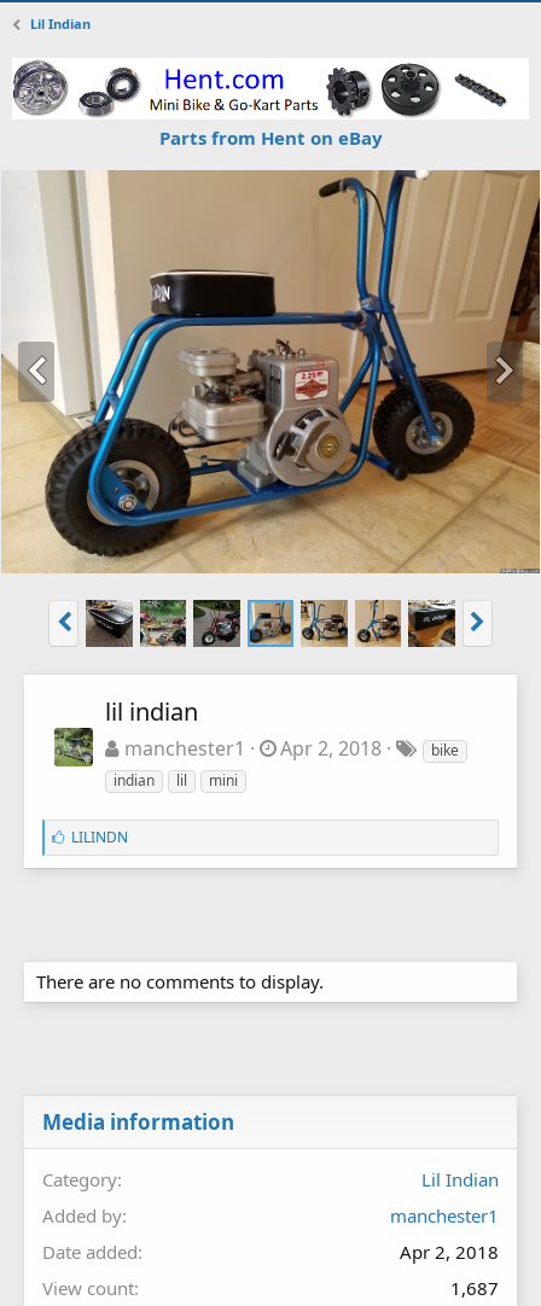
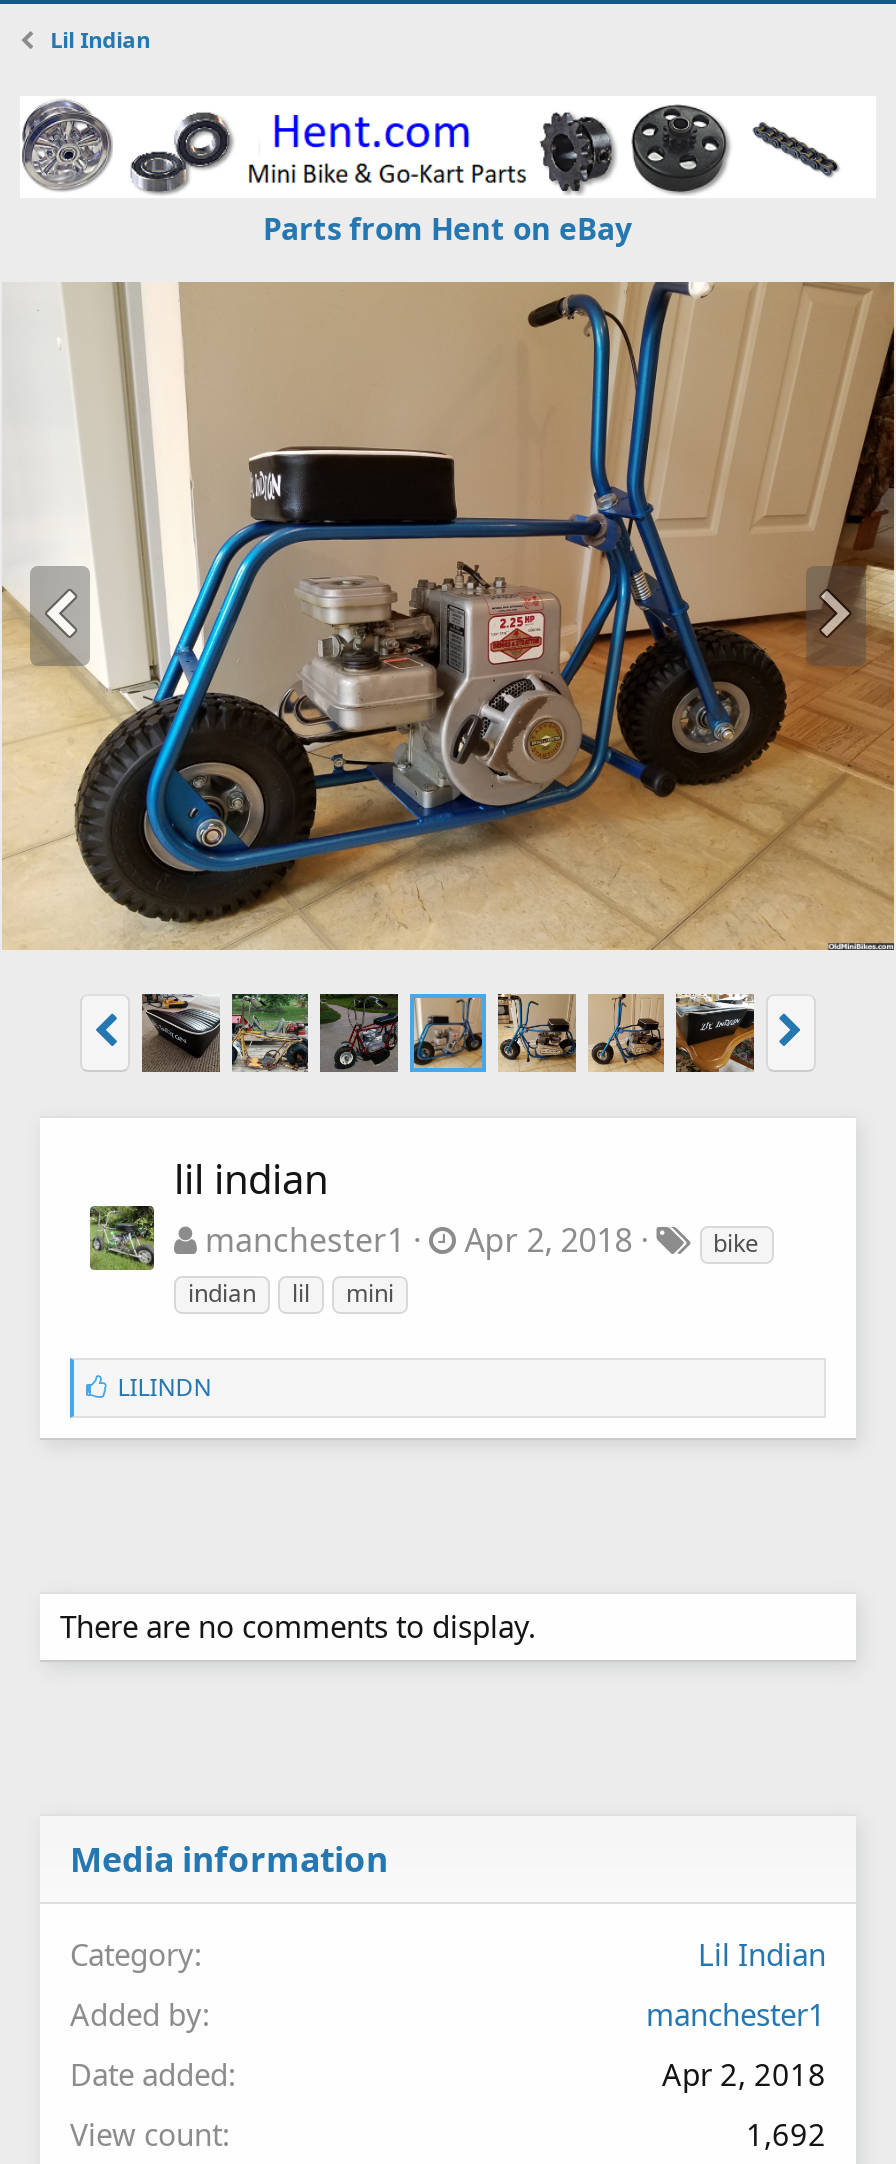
[450,1276,499,1300] 1,687 -> [746,2114,826,2154] 1,692

